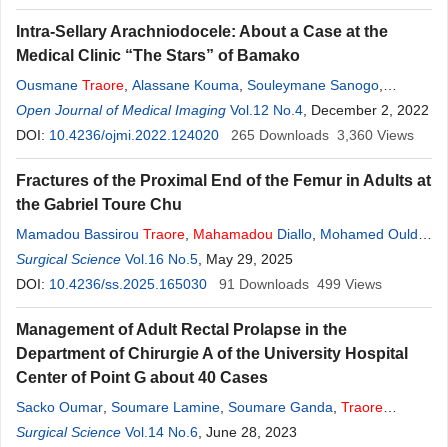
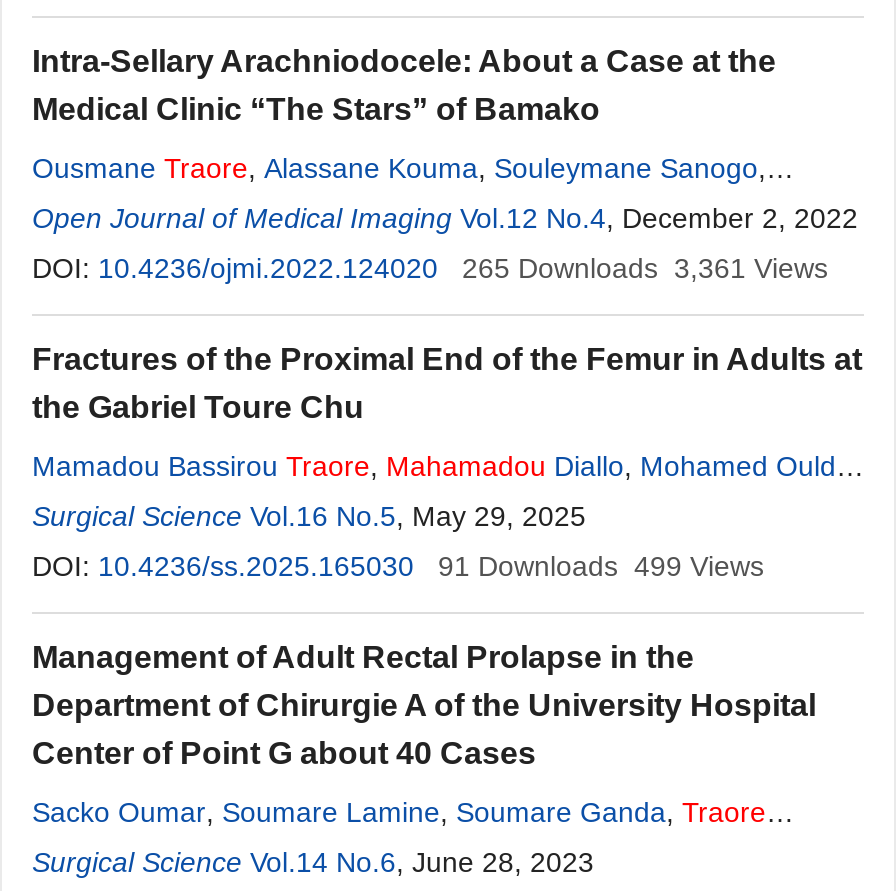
[231,127,414,143] 265 Downloads 3,360 Views -> [462,252,828,284] 265 Downloads 3,361 Views

